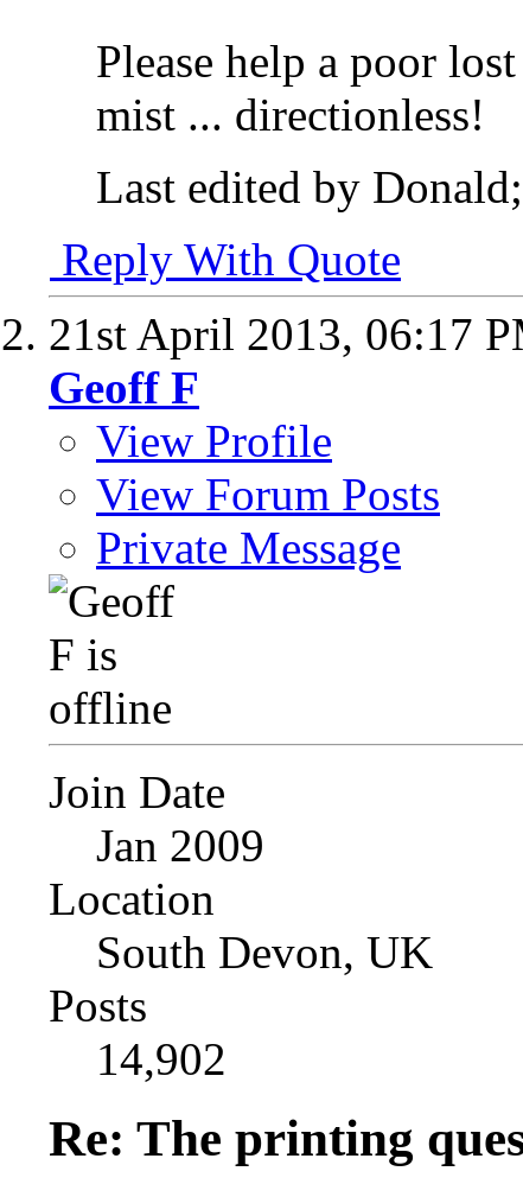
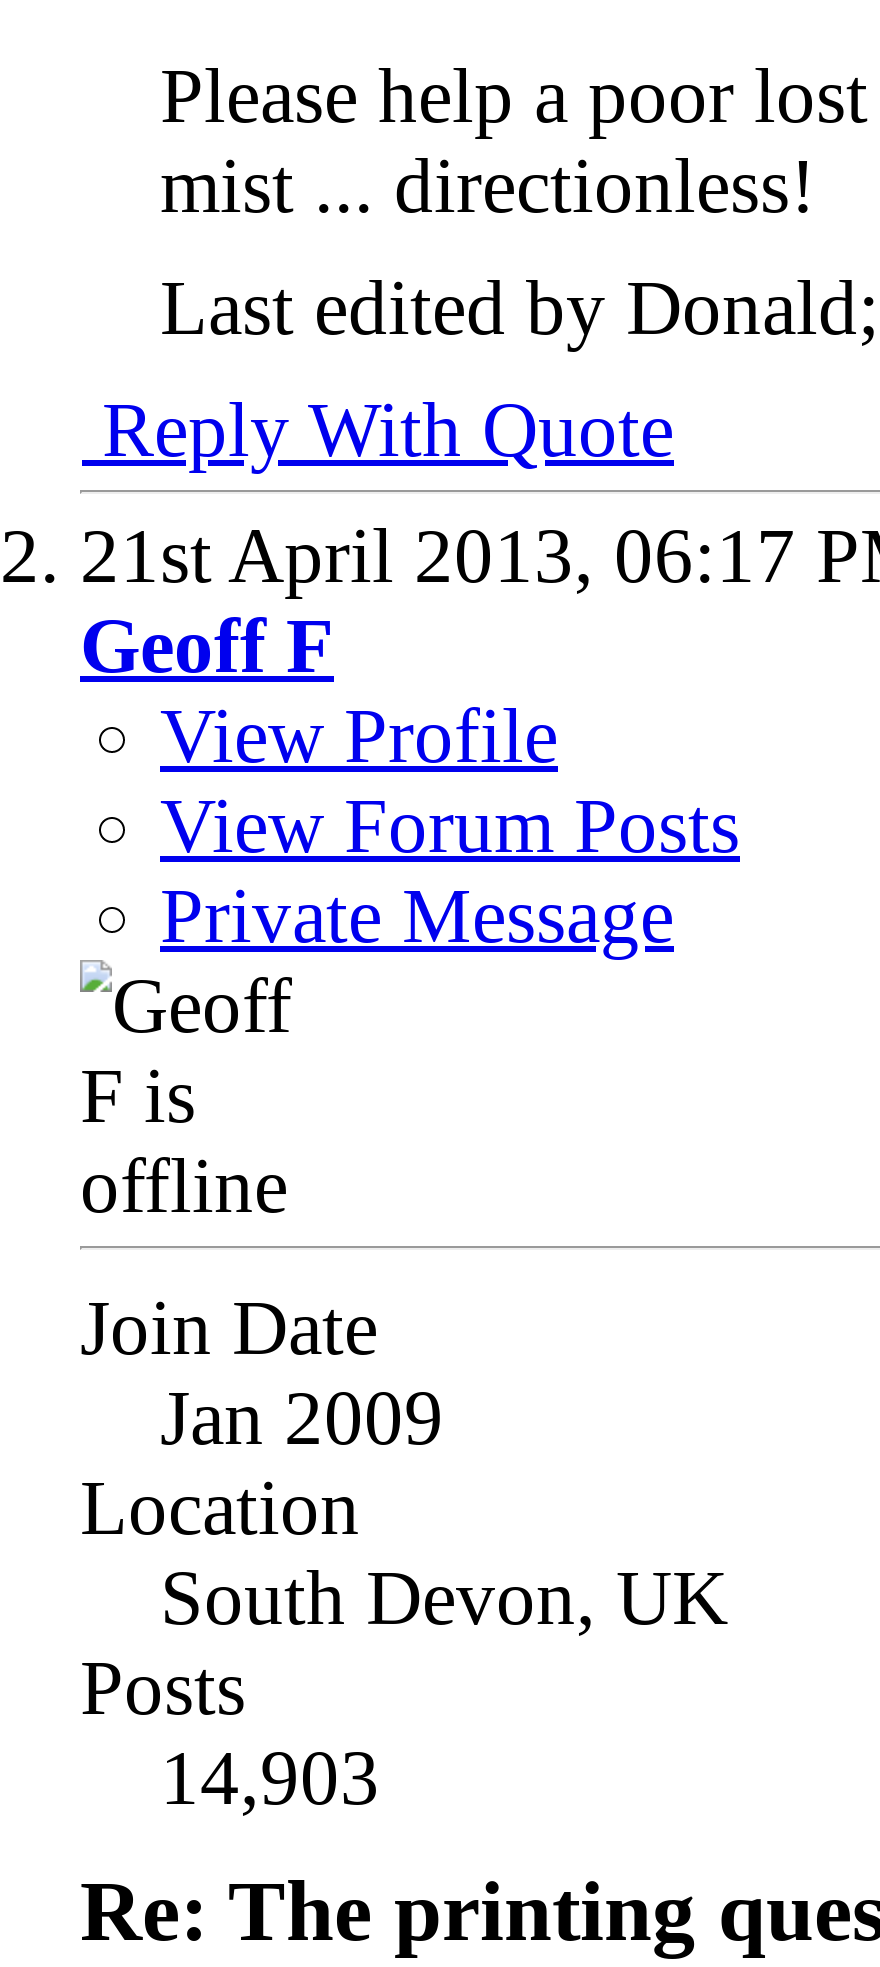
[96,1034,227,1085] 14,902 -> [160,1734,380,1820] 14,903

